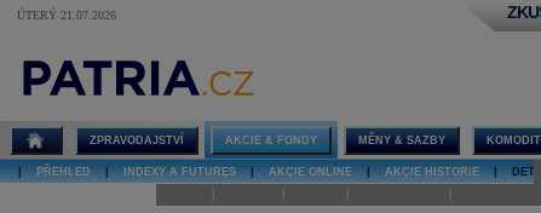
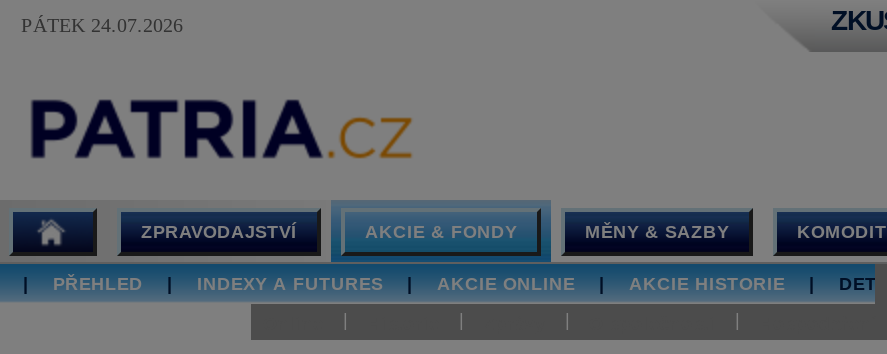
[17,8,116,22] ÚTERÝ 21.07.2026 -> [21,14,183,36] PÁTEK 24.07.2026

